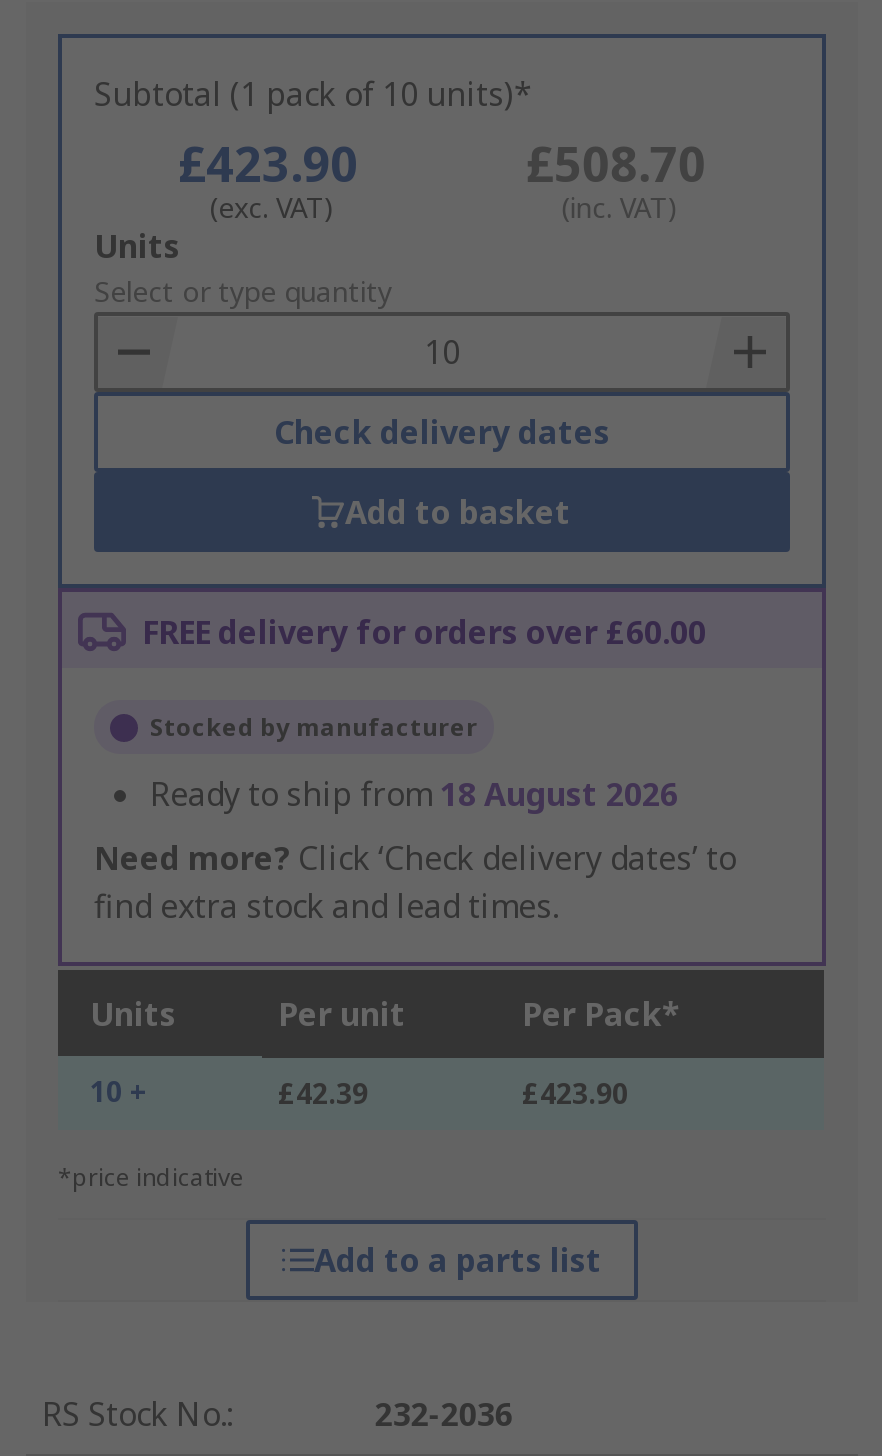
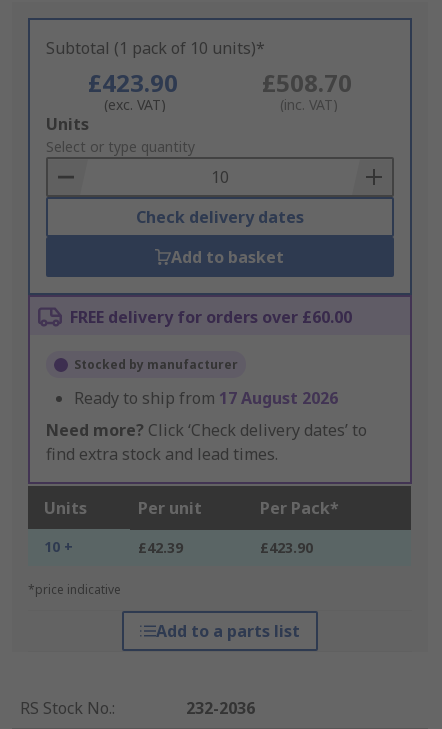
[150,773,678,817] Ready to ship from 18 August 2026 -> [74,387,338,409] Ready to ship from 17 August 2026

